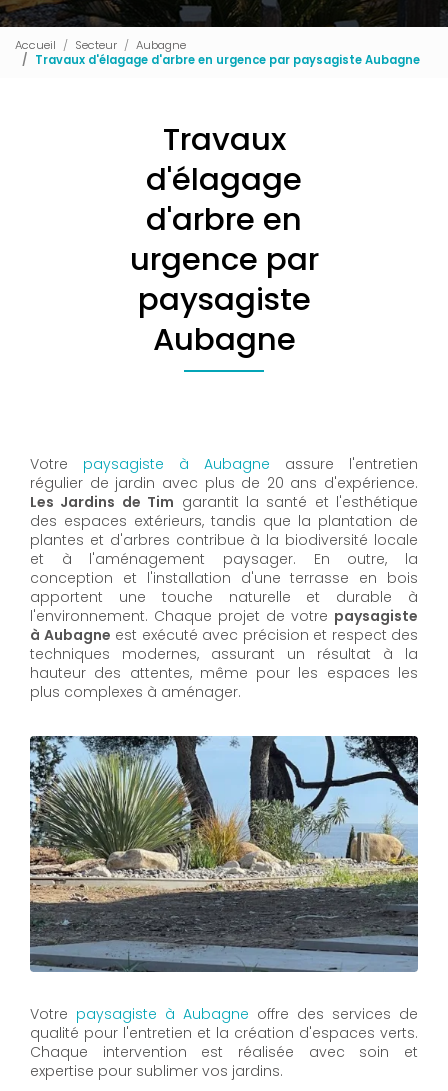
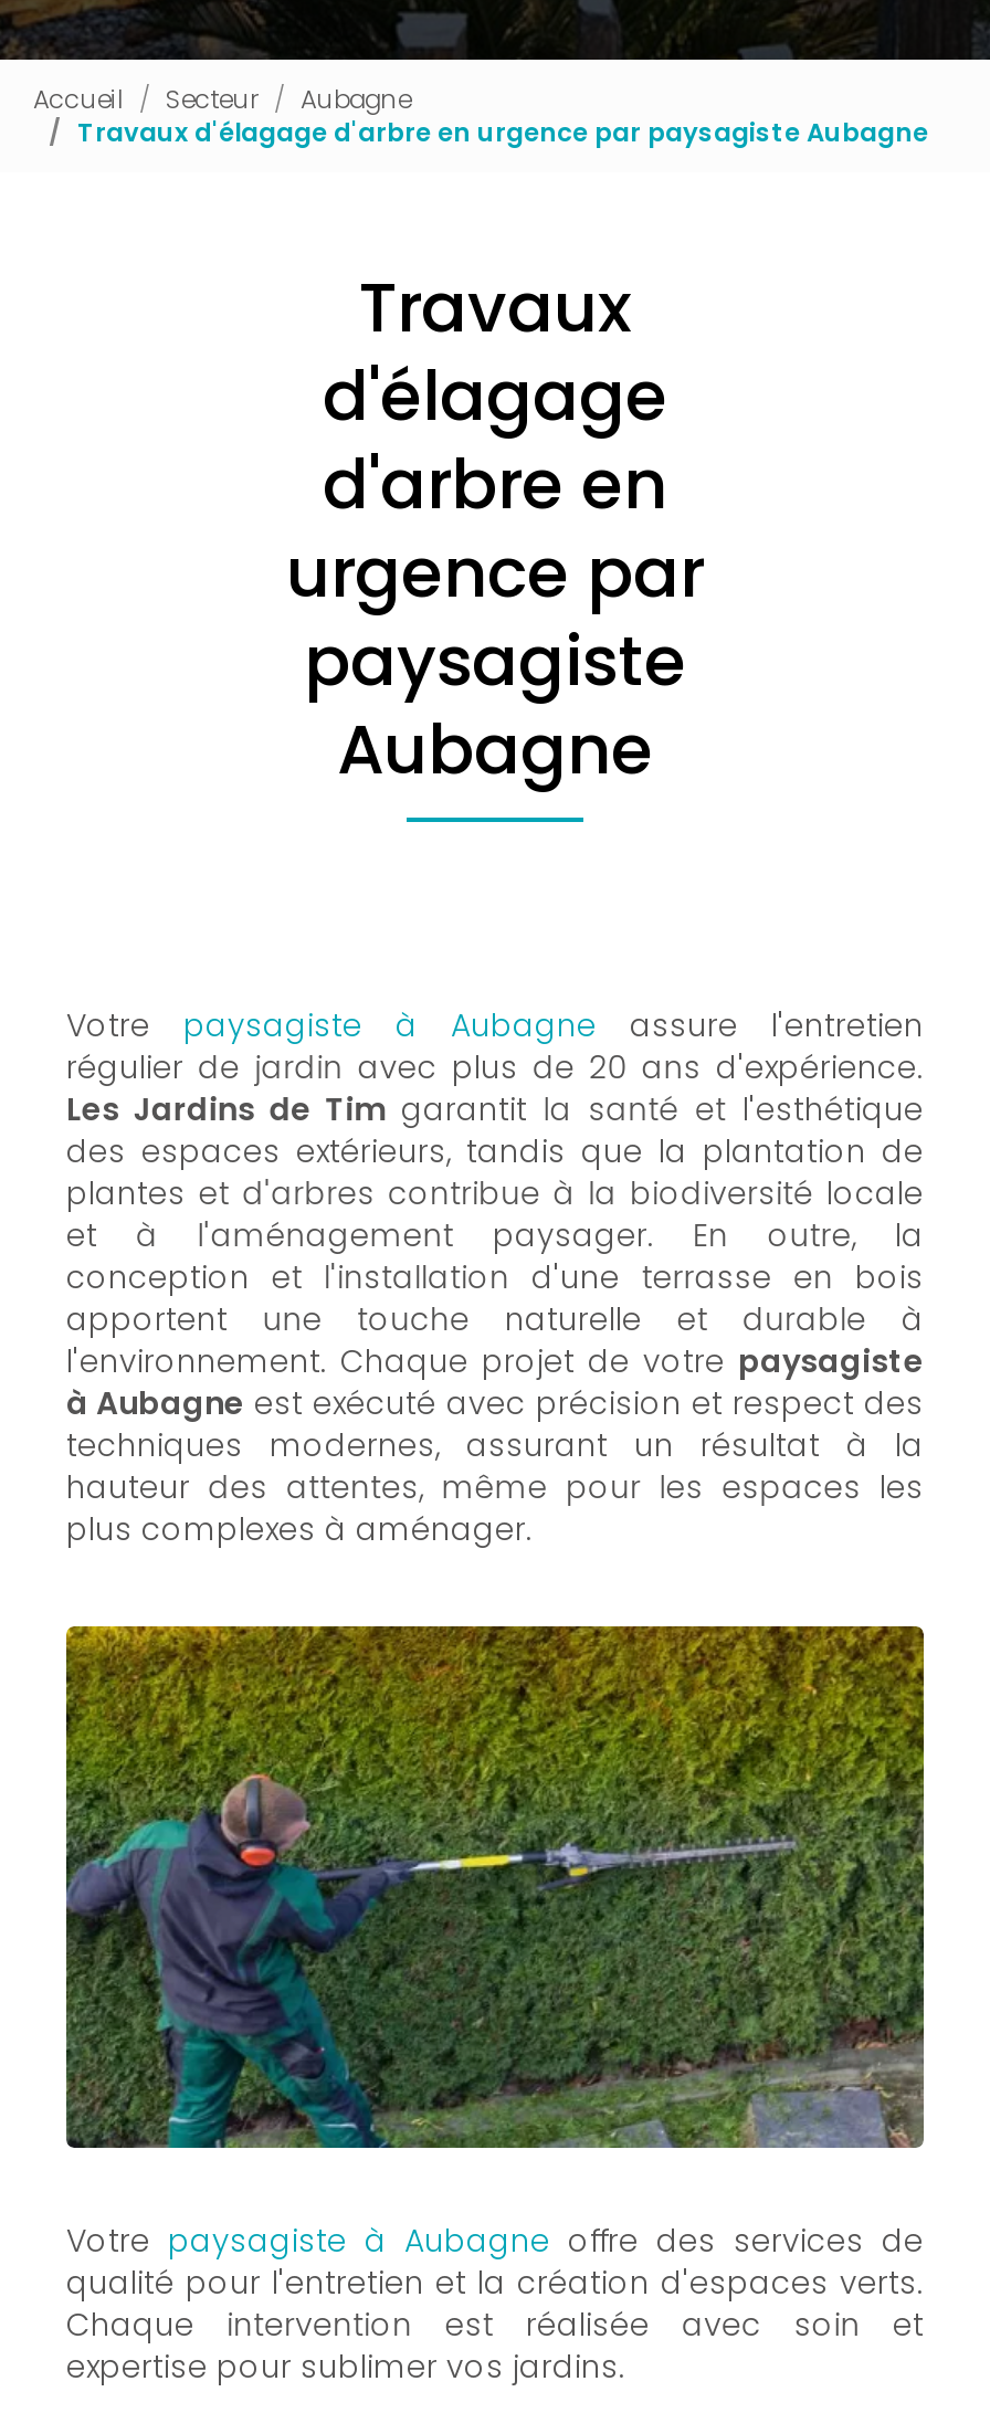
[29,735,419,973] [image] -> [64,1624,926,2150] [image]

